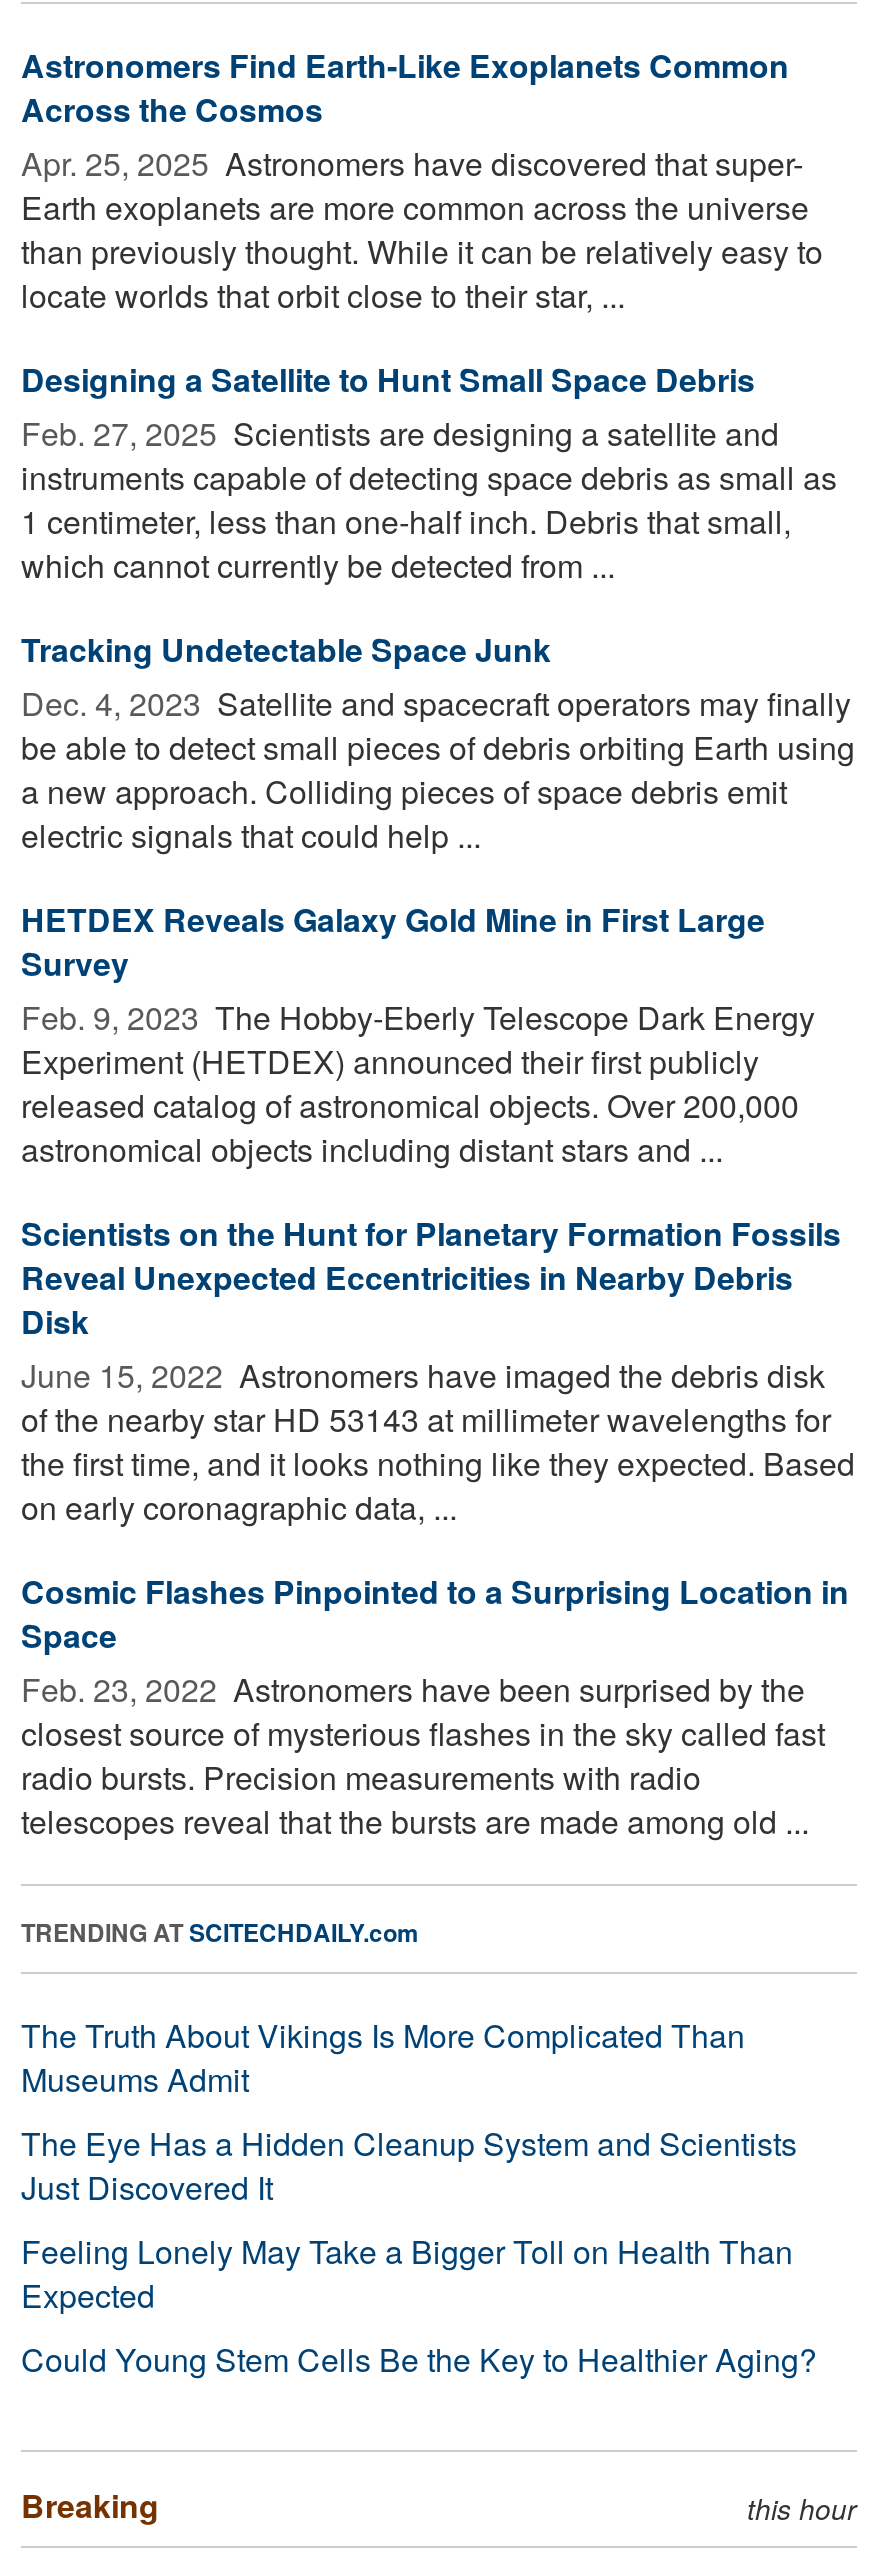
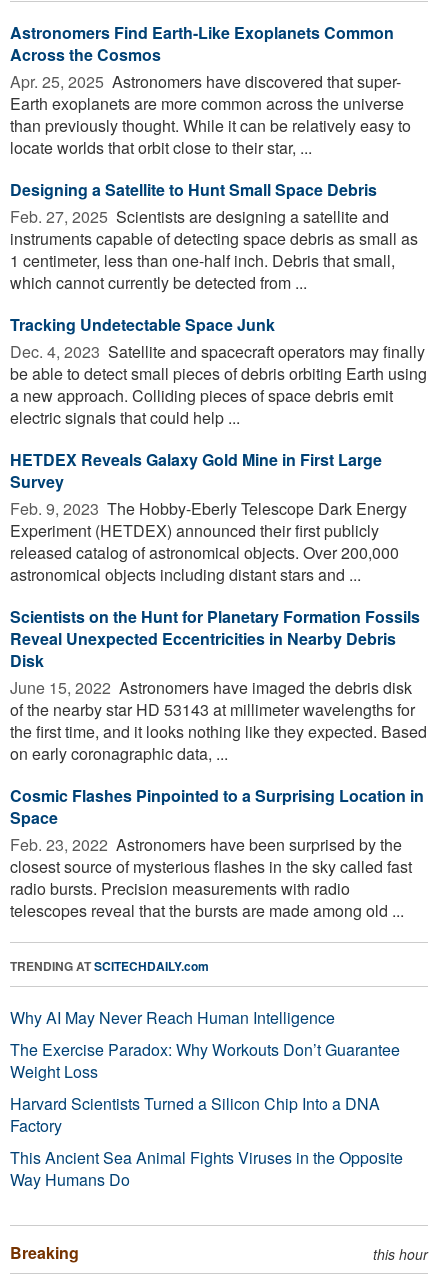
[21,2012,817,2382] The Truth About Vikings Is More Complicated Than | Museums Admit | The Eye Has a Hidden Cleanup System and Scientists | Just Discovered It | Feeling Lonely May Take a Bigger Toll on Health Than | Expected | Could Young Stem Cells Be the Key to Healthier Aging? -> [10,1006,403,1191] Why AI May Never Reach Human Intelligence | The Exercise Paradox: Why Workouts Don’t Guarantee | Weight Loss | Harvard Scientists Turned a Silicon Chip Into a DNA | Factory | This Ancient Sea Animal Fights Viruses in the Opposite | Way Humans Do

